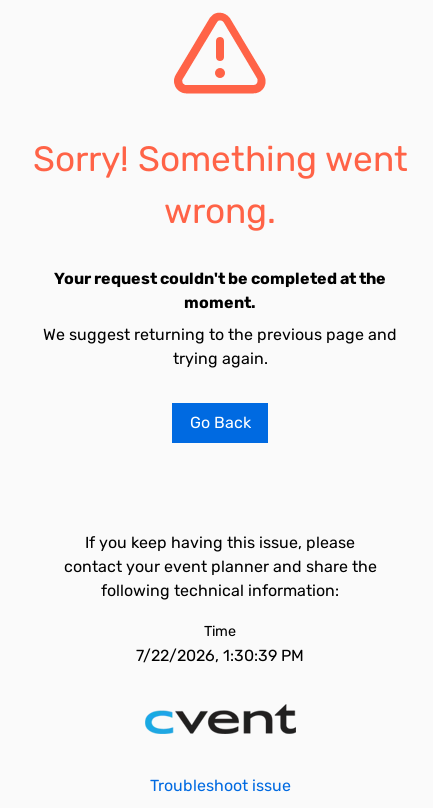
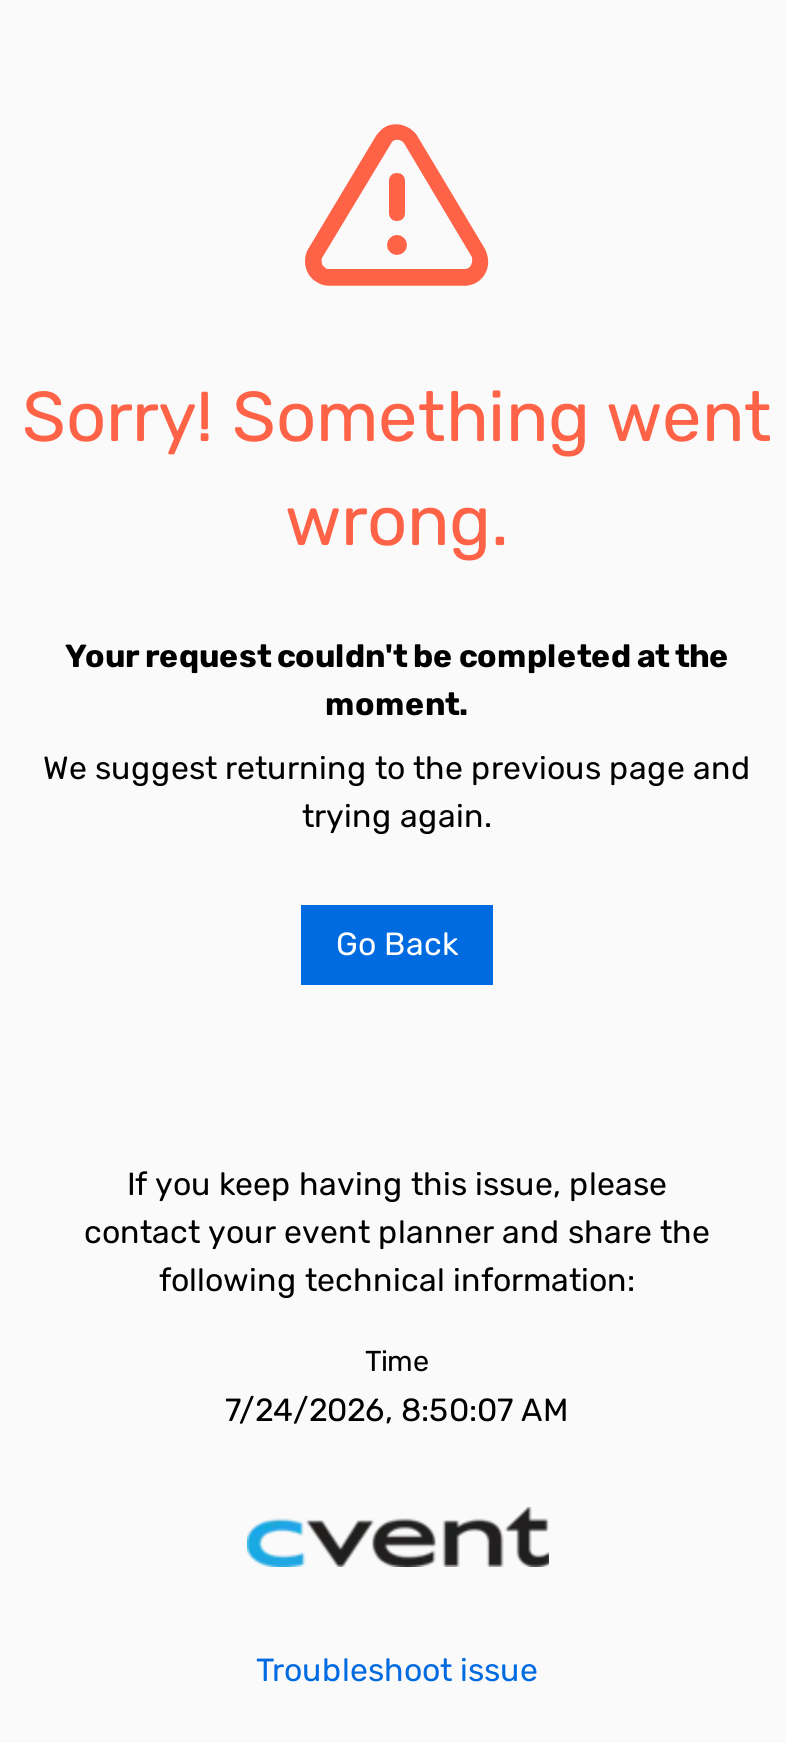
[136,646,304,665] 7/22/2026, 1:30:39 PM -> [225,1391,569,1429] 7/24/2026, 8:50:07 AM

